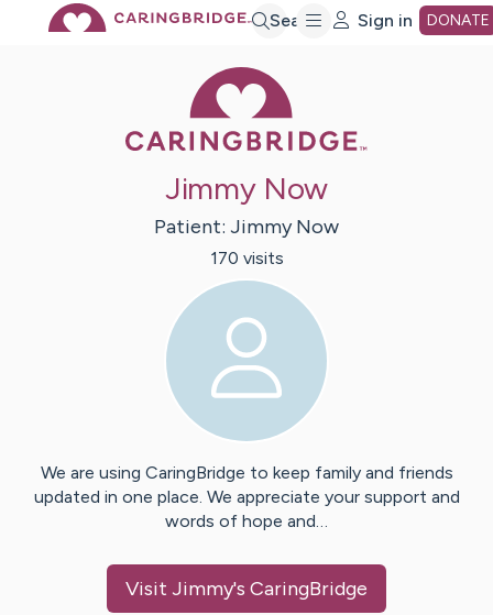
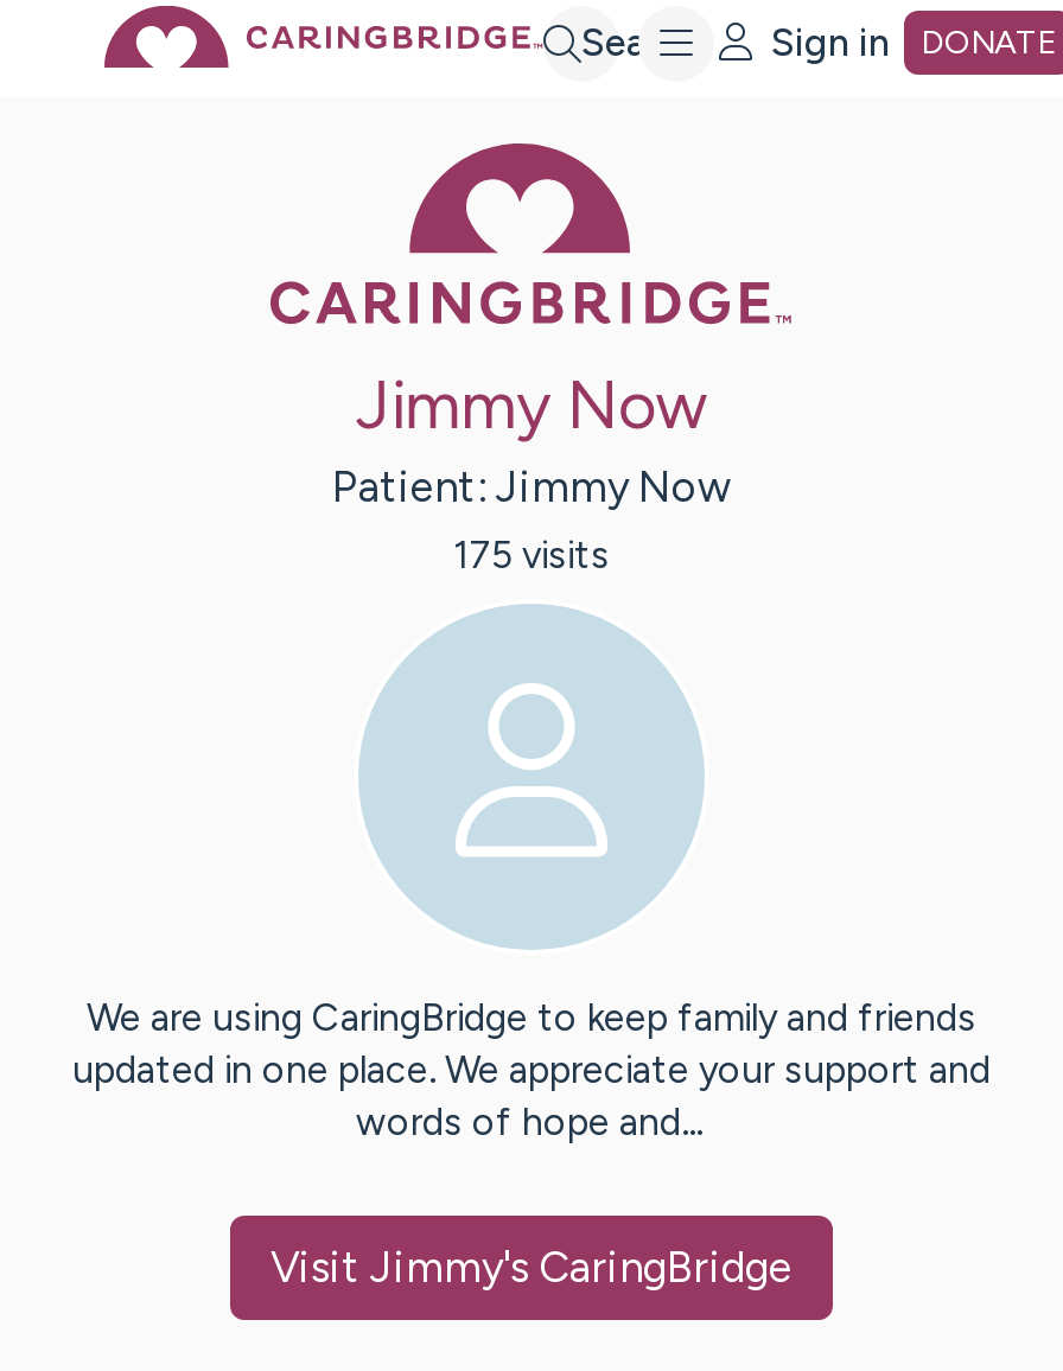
[210,248,283,269] 170 visits -> [453,533,610,578] 175 visits

